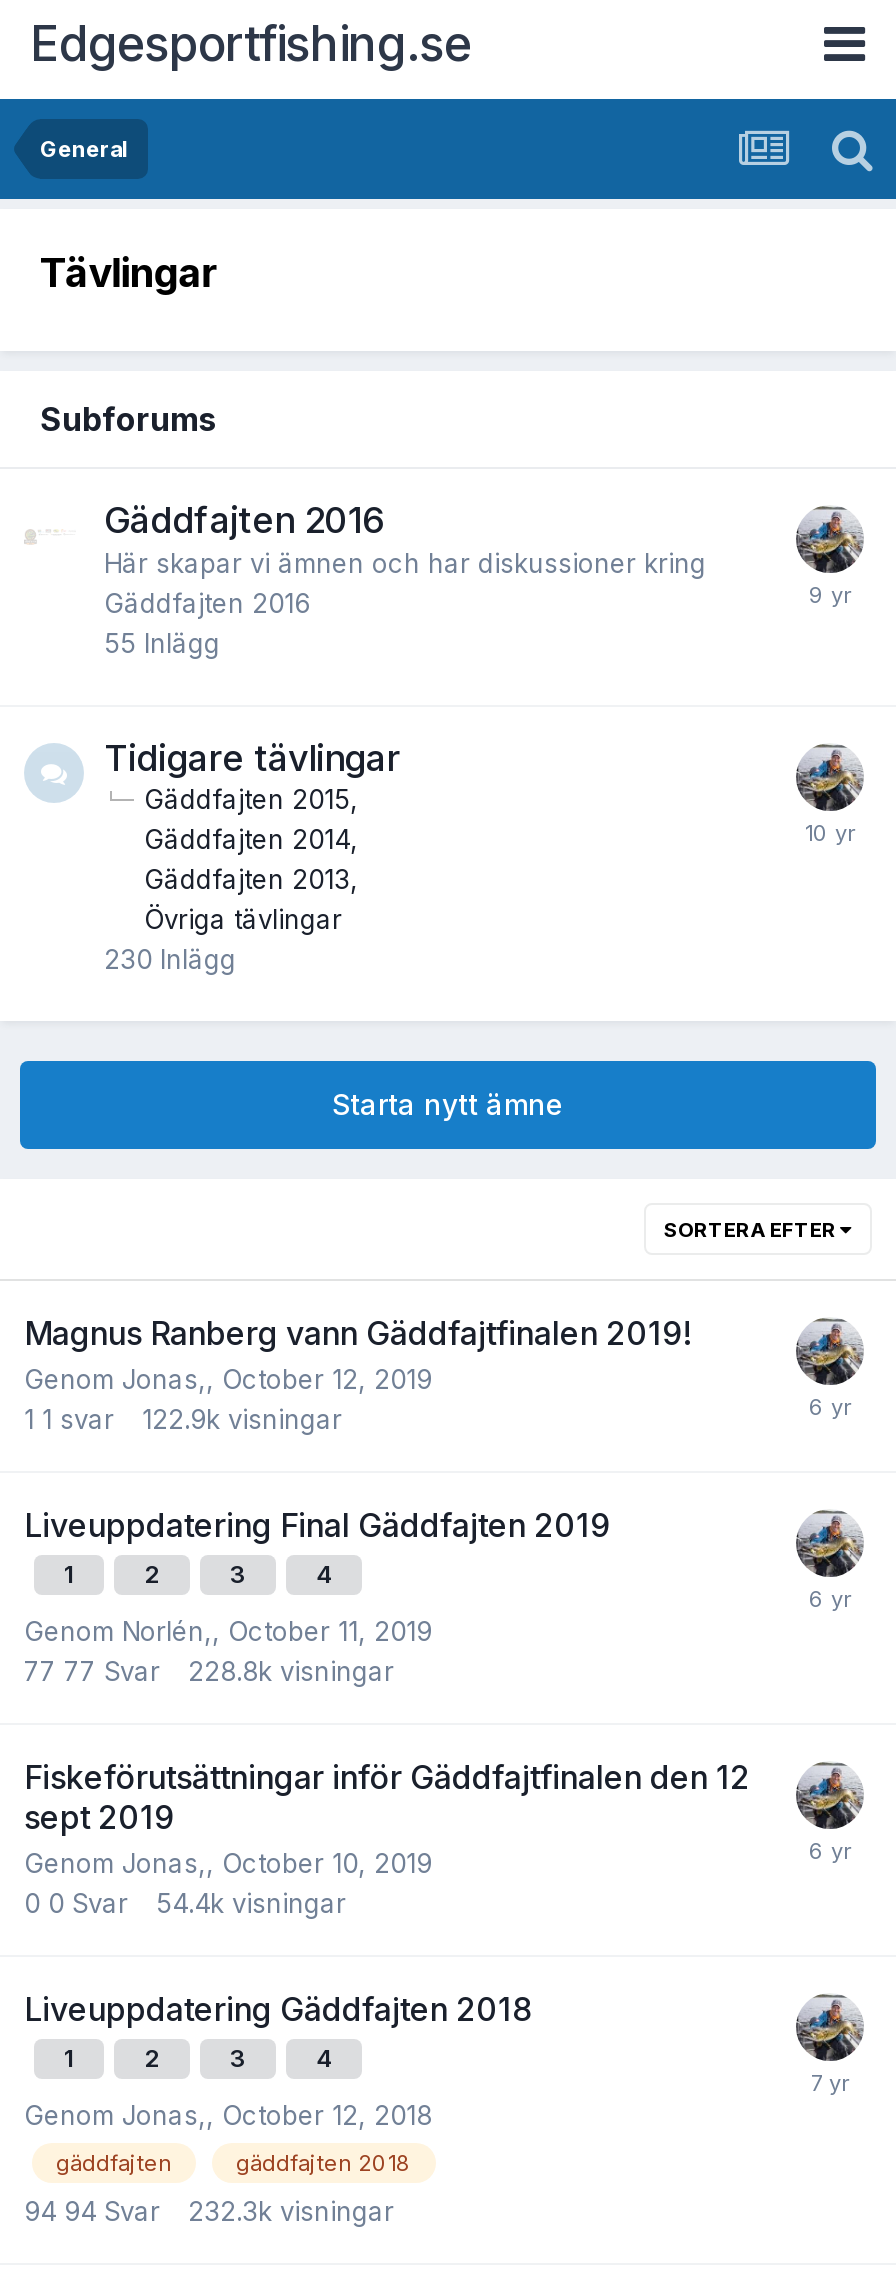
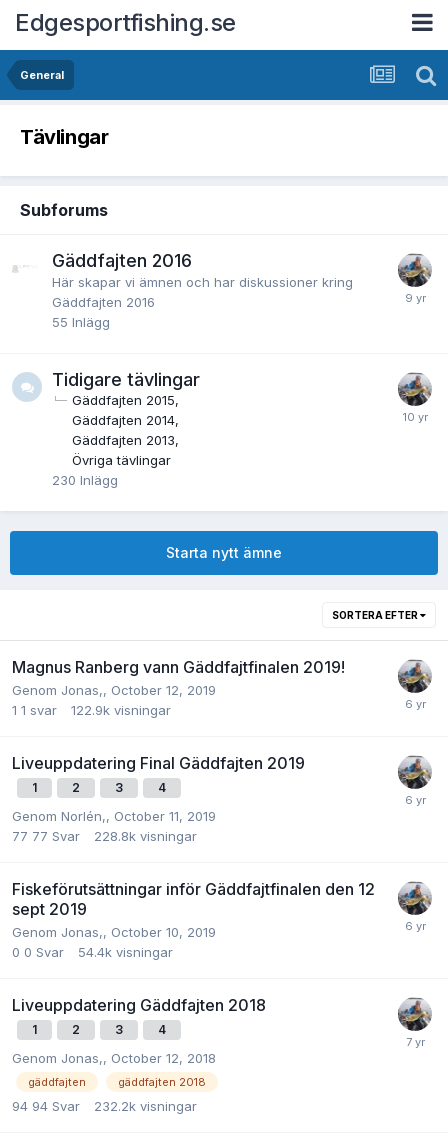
[24,2194,394,2226] 94 94 Svar 232.3k visningar -> [12,1097,197,1113] 94 94 Svar 232.2k visningar

